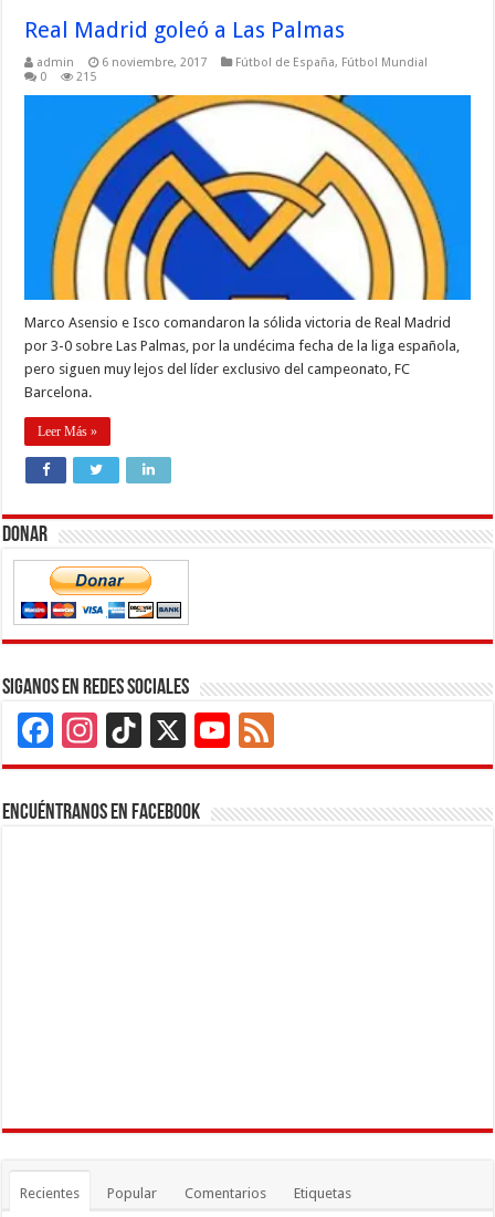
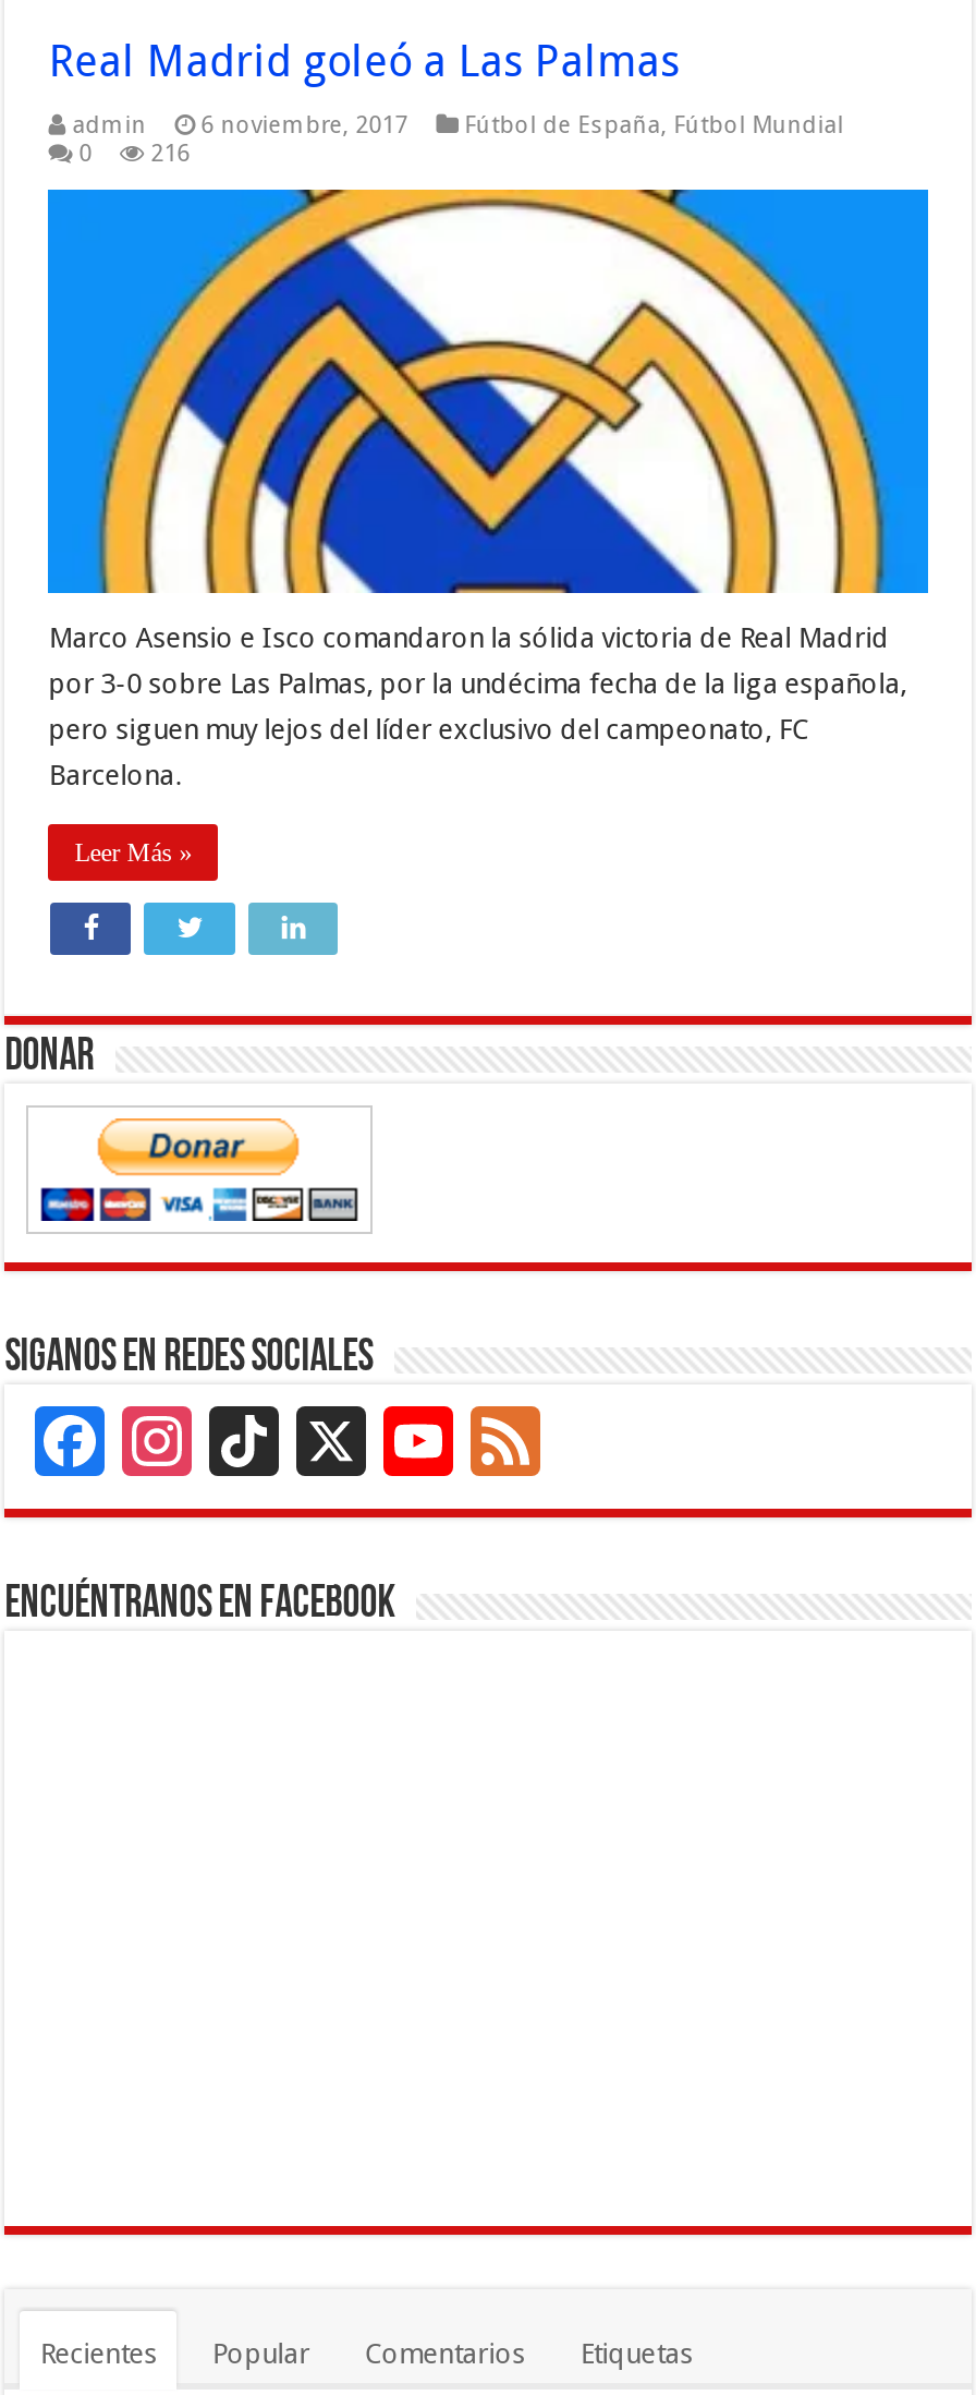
[76,70,96,84] 215 -> [151,140,190,168] 216

